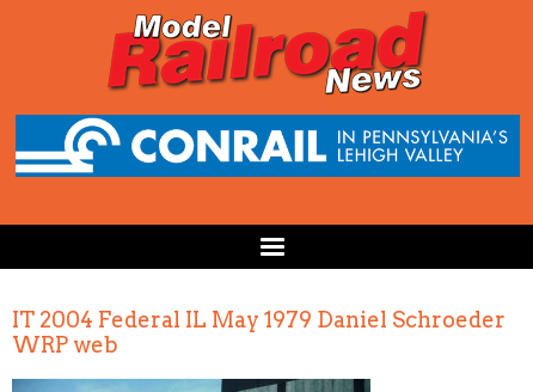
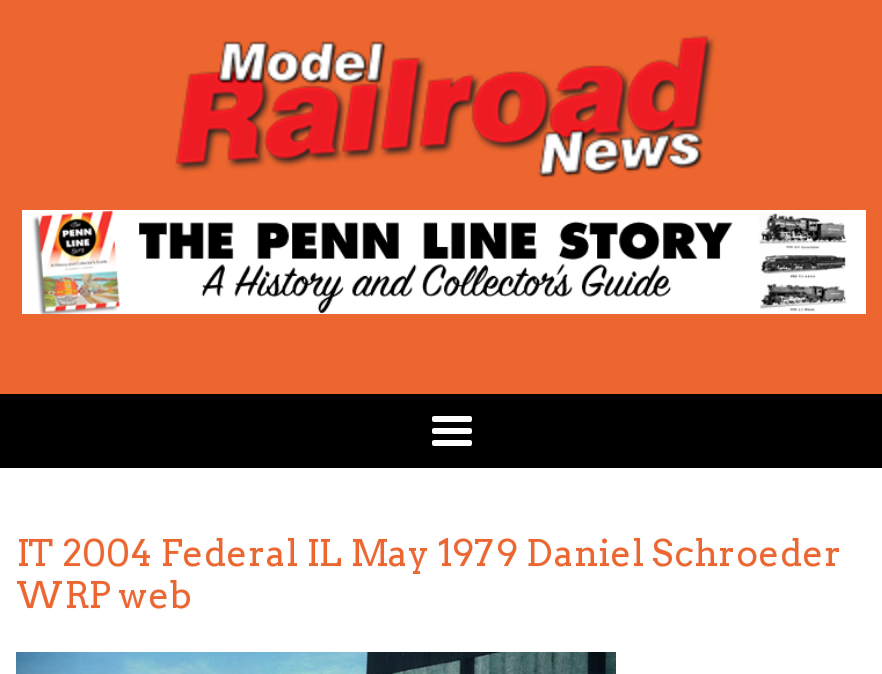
[14,114,521,178] [image] -> [20,208,868,316] [image]

